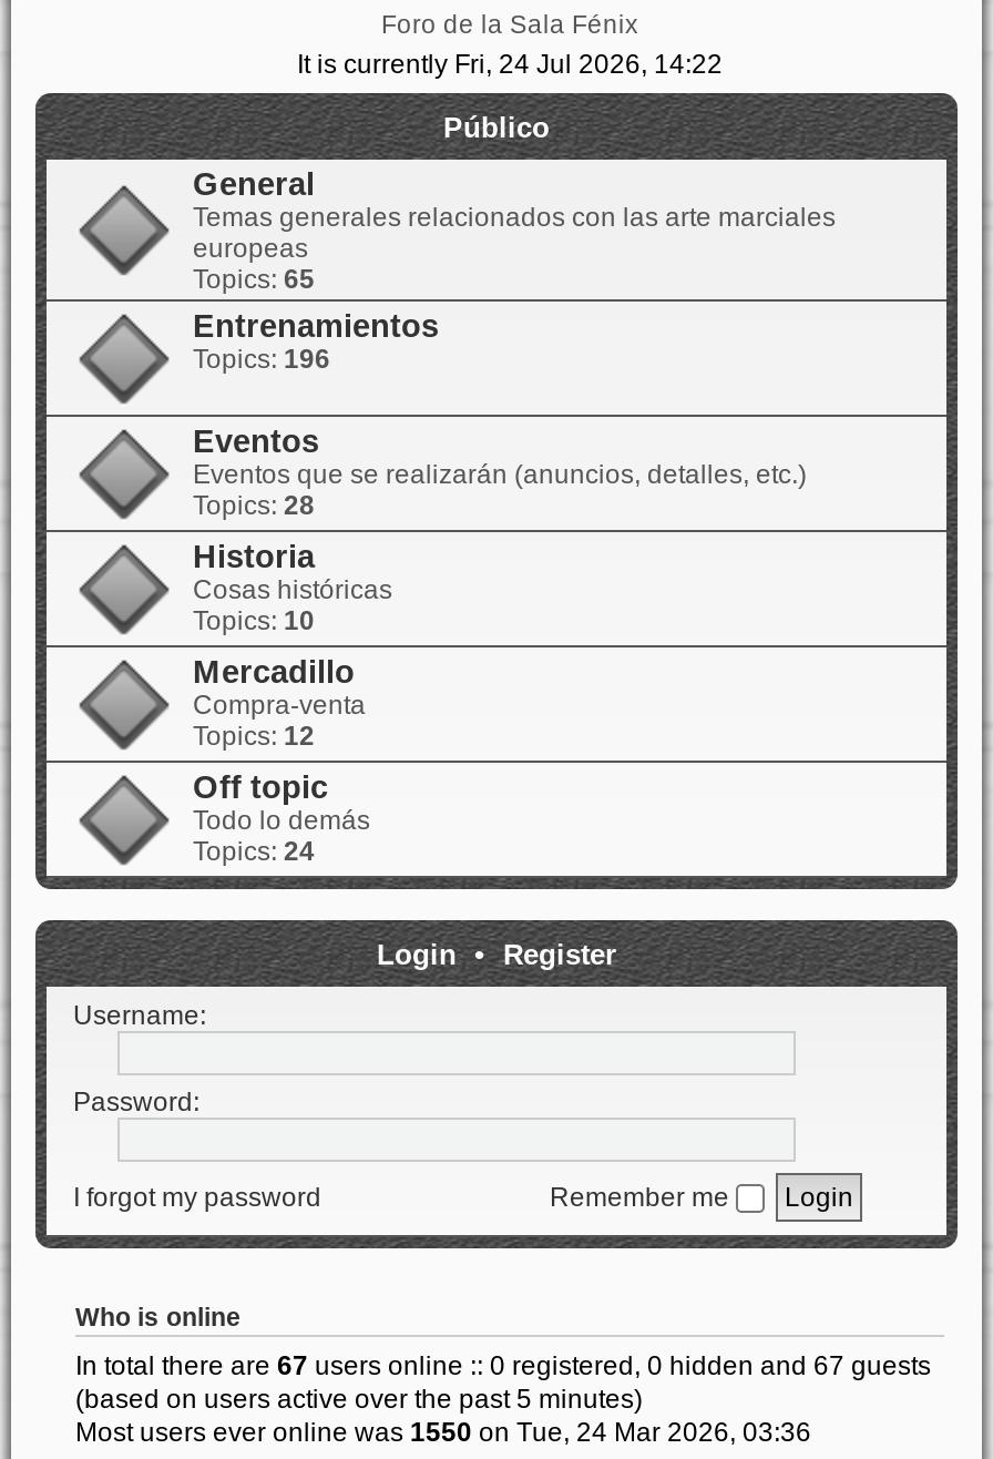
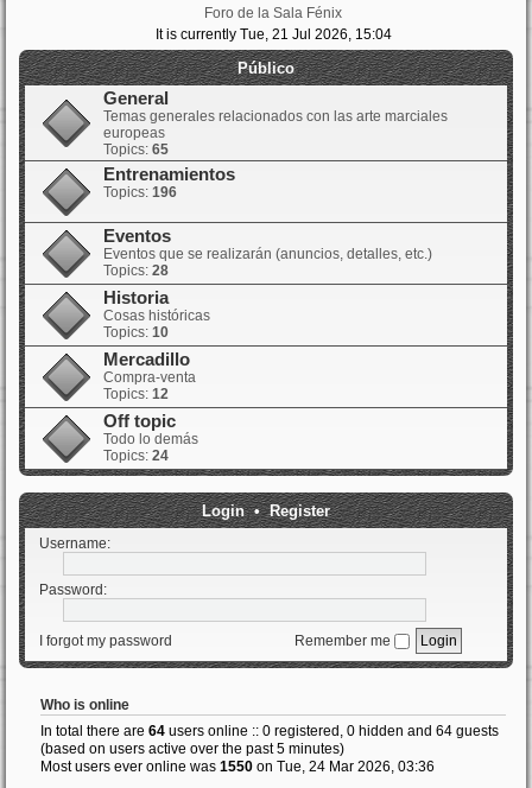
[297,49,723,80] It is currently Fri, 24 Jul 2026, 14:22 -> [155,26,391,43] It is currently Tue, 21 Jul 2026, 15:04
[75,1350,931,1381] In total there are 67 users online :: 0 registered, 0 hidden and 67 guests -> [40,722,499,739] In total there are 64 users online :: 0 registered, 0 hidden and 64 guests

